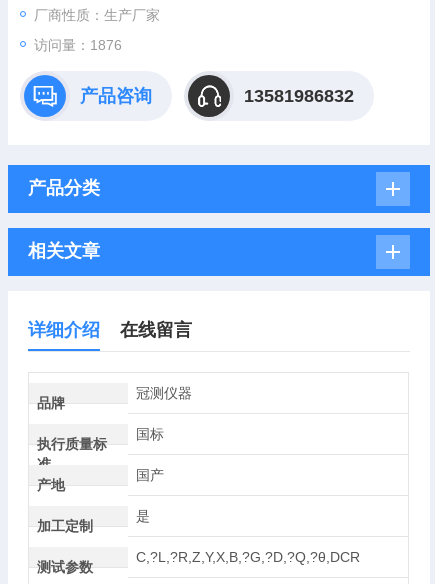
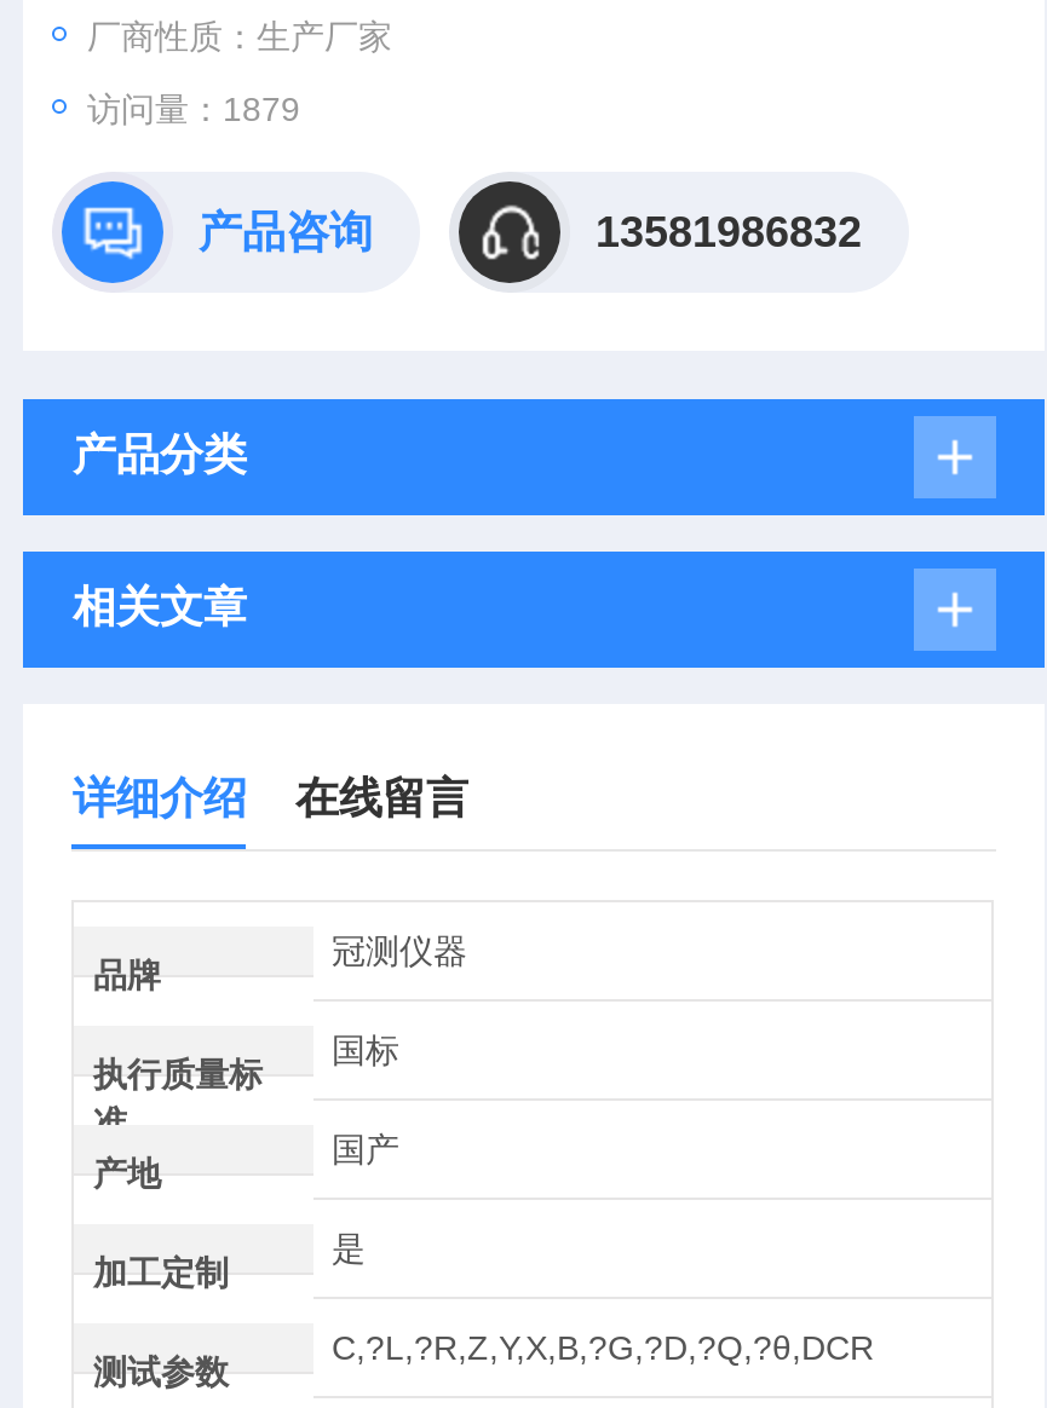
[34,37,122,53] 访问量：1876 -> [87,90,300,128] 访问量：1879

